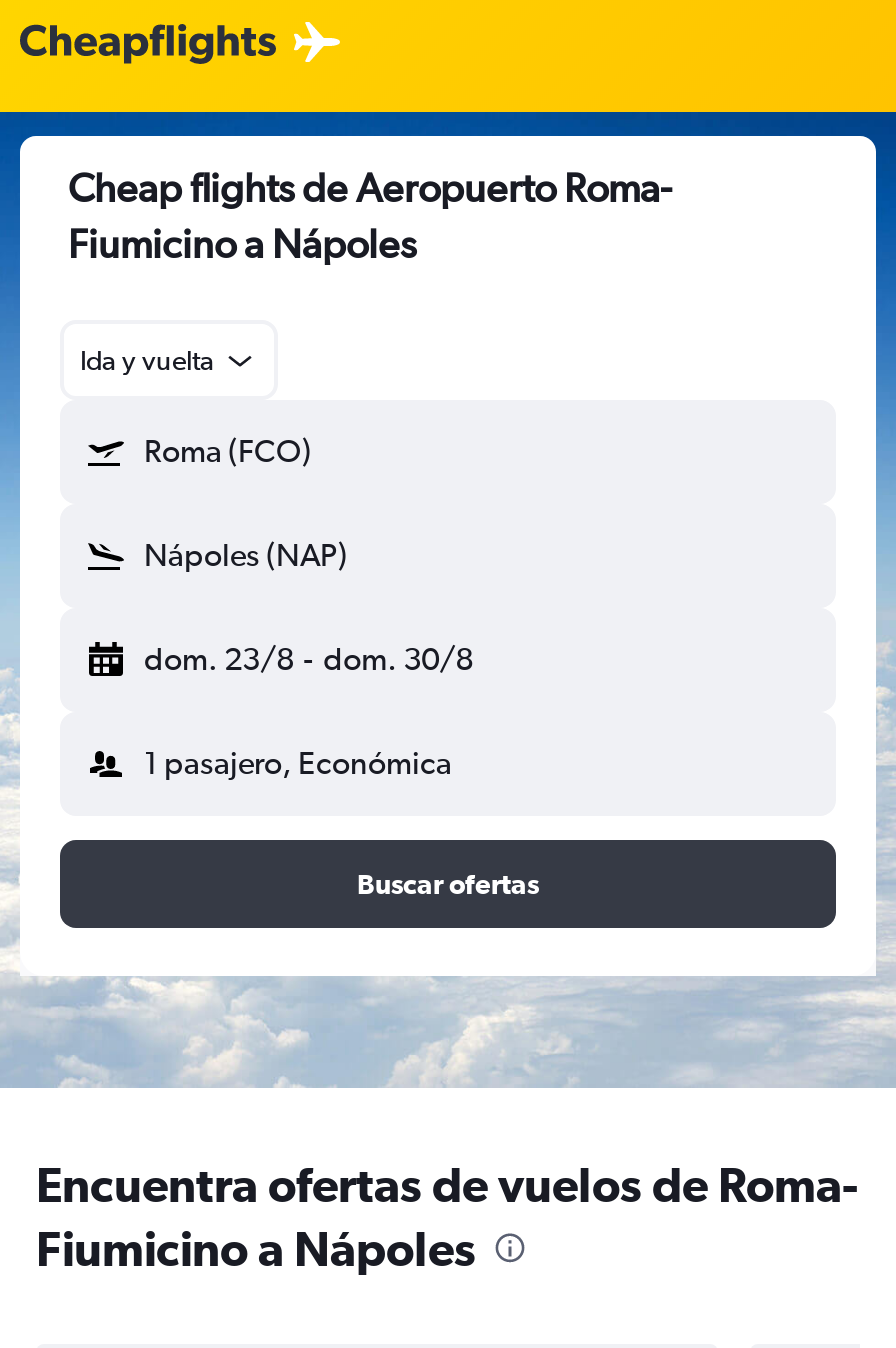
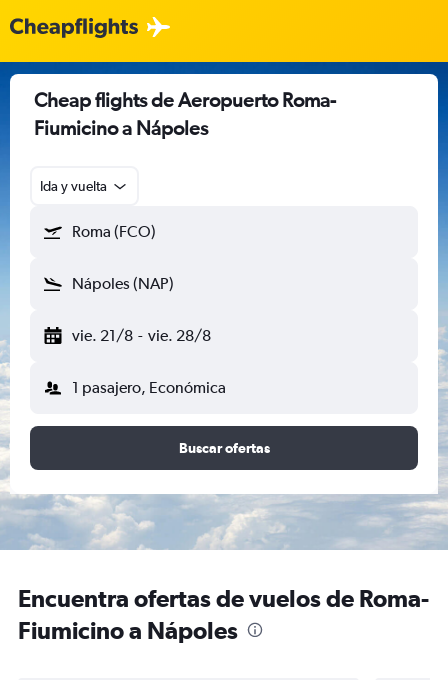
[144,640,473,678] dom. 23/8 - dom. 30/8 -> [72,326,211,345] vie. 21/8 - vie. 28/8

